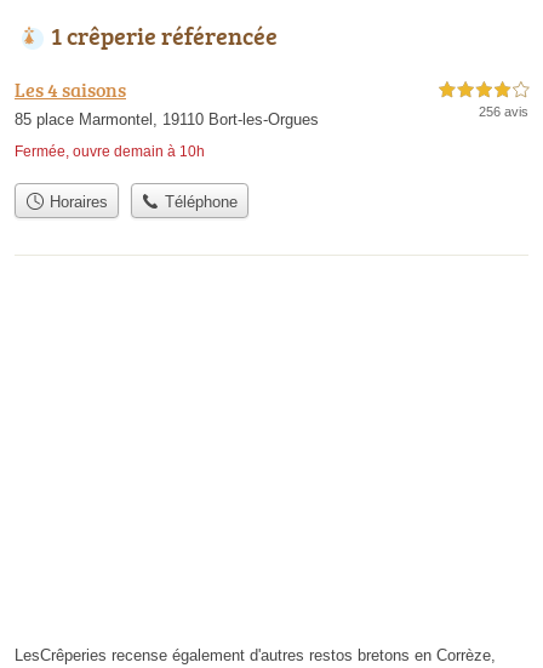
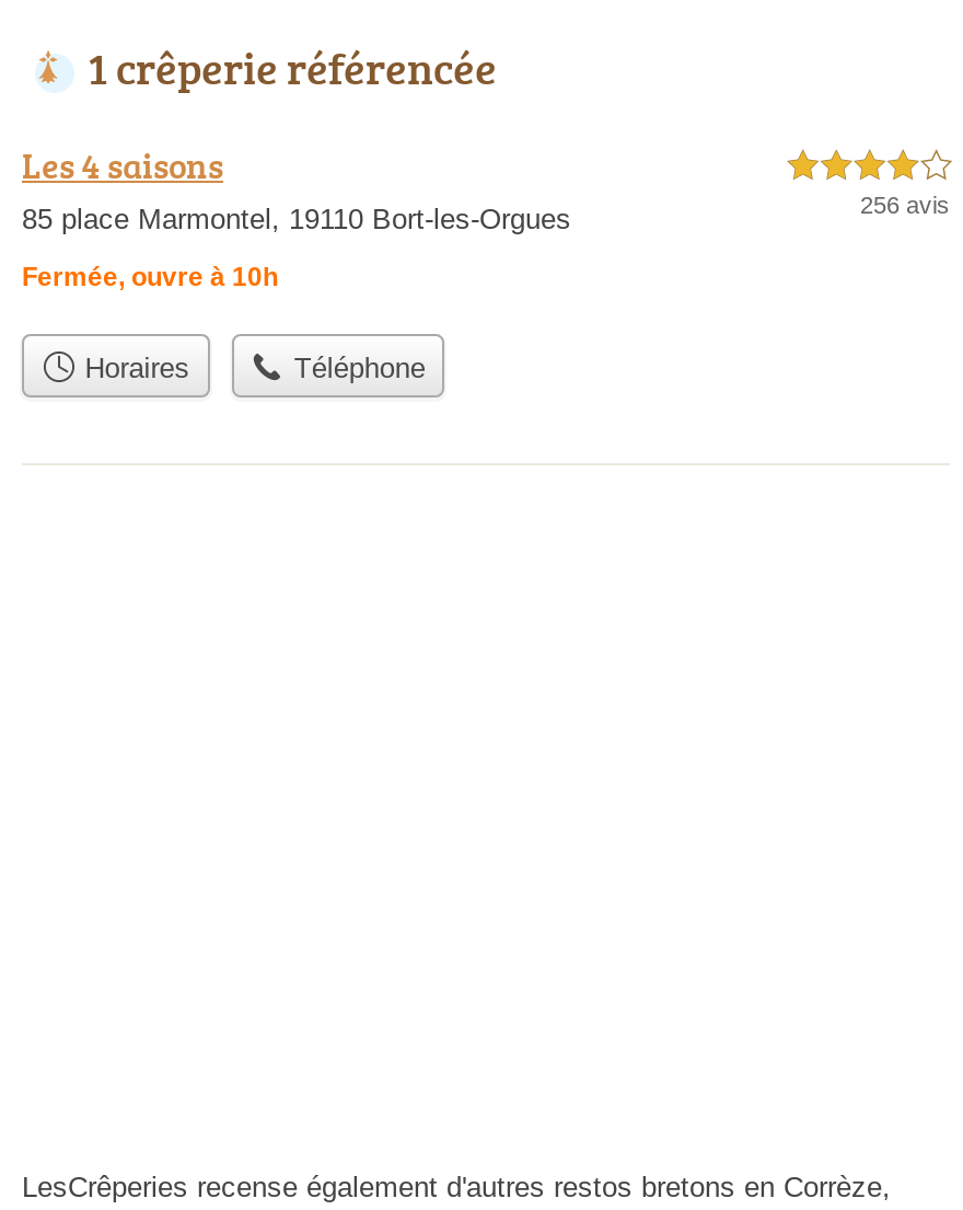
[15,144,205,161] Fermée, ouvre demain à 10h -> [22,263,278,293] Fermée, ouvre à 10h

